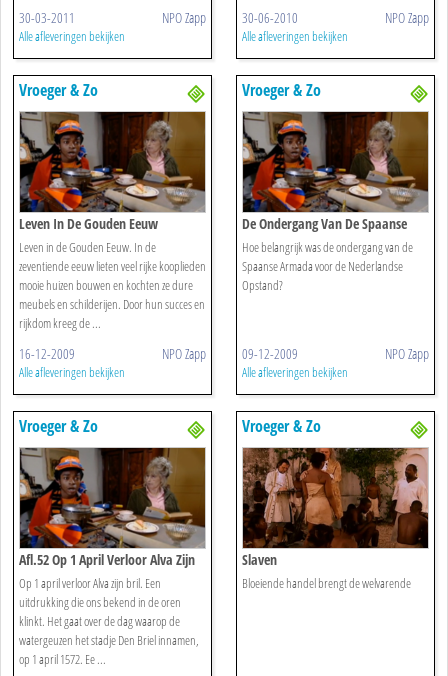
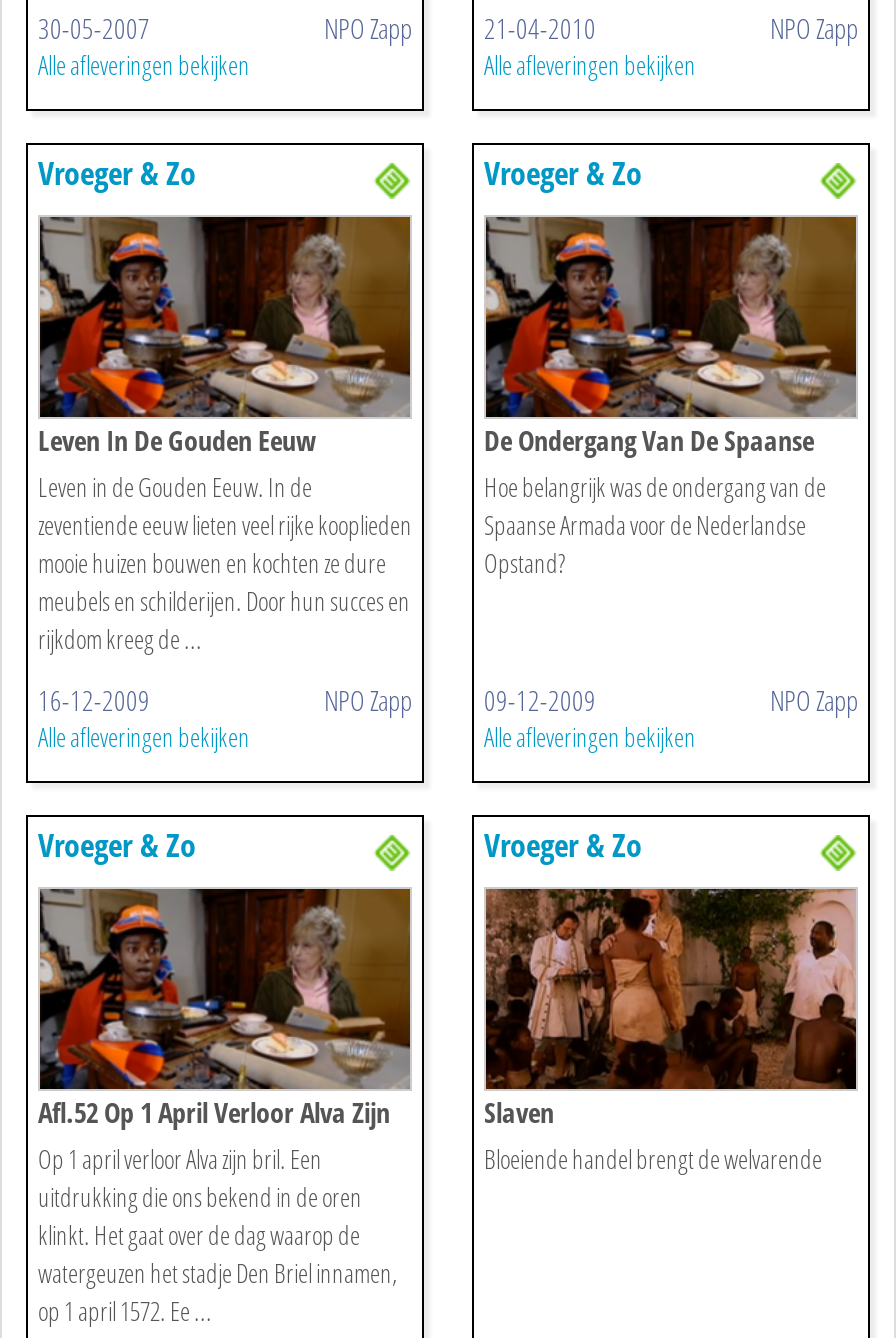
[19,8,75,27] 30-03-2011 -> [38,8,150,46] 30-05-2007
[162,8,298,27] NPO Zapp 30-06-2010 -> [324,8,596,46] NPO Zapp 21-04-2010

